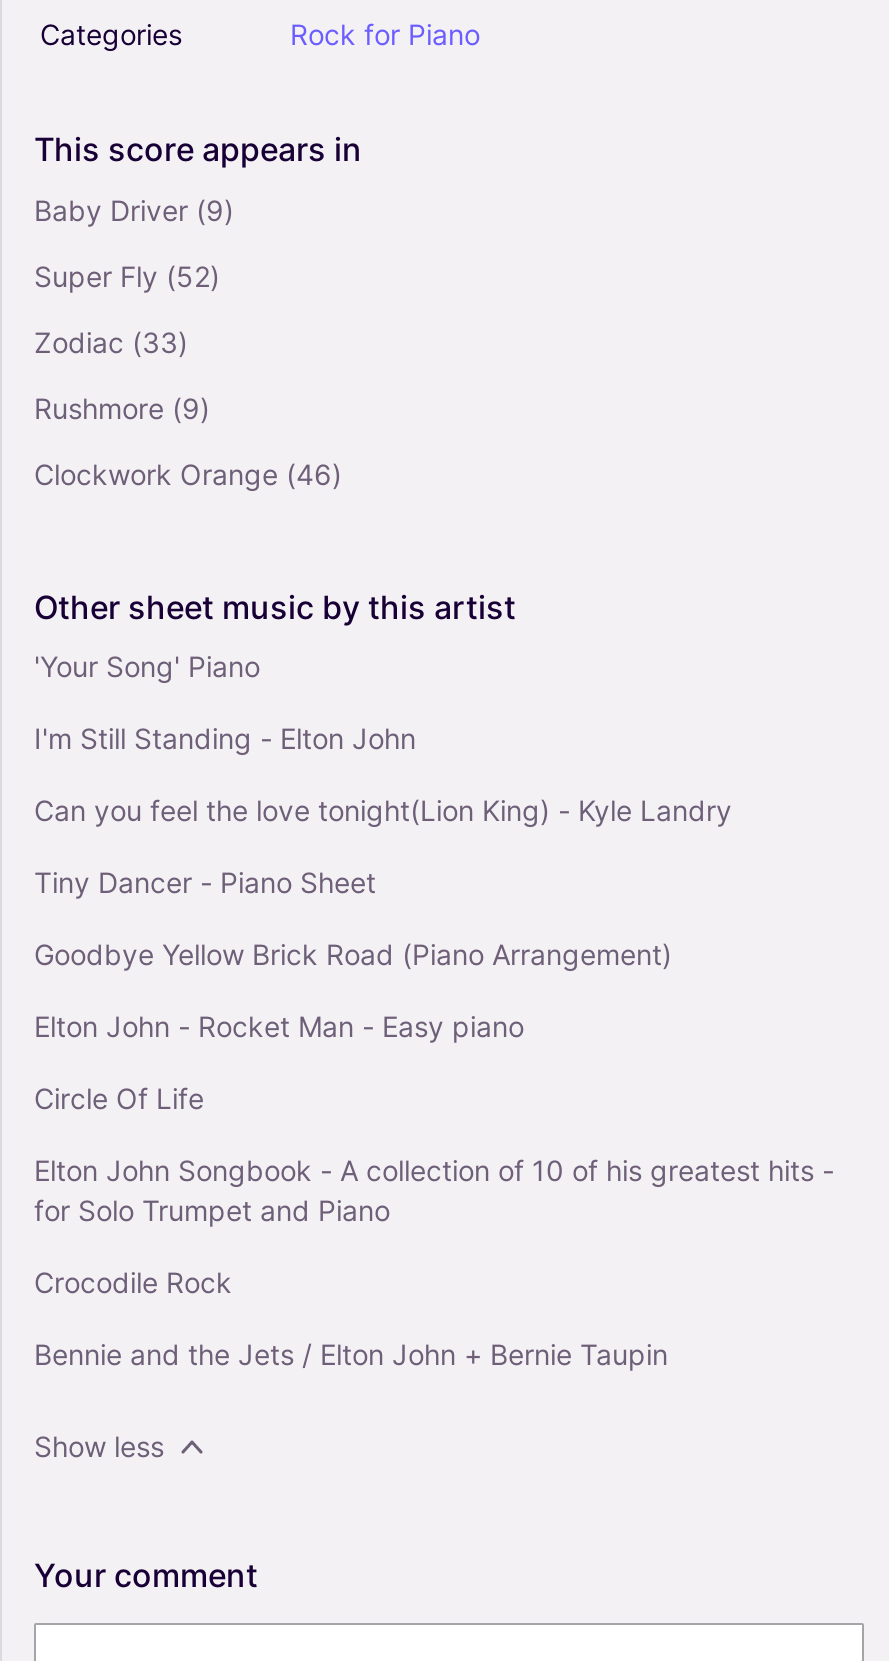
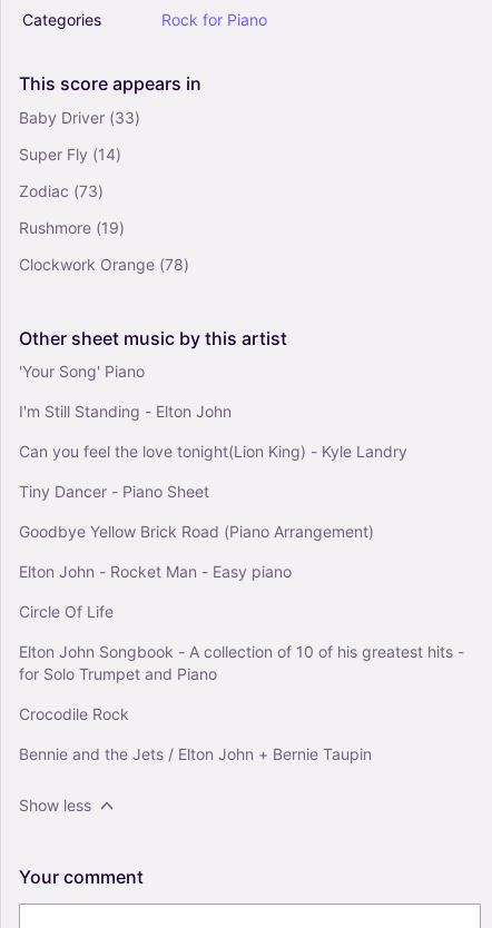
[34,192,234,226] Baby Driver (9) -> [19,107,140,126] Baby Driver (33)
[34,258,220,292] Super Fly (52) -> [19,144,121,163] Super Fly (14)
[34,324,188,358] Zodiac (33) -> [19,181,104,200] Zodiac (73)
[34,390,210,424] Rushmore (9) -> [19,218,125,236] Rushmore (19)
[34,456,342,490] Clockwork Orange (46) -> [19,254,189,273] Clockwork Orange (78)

